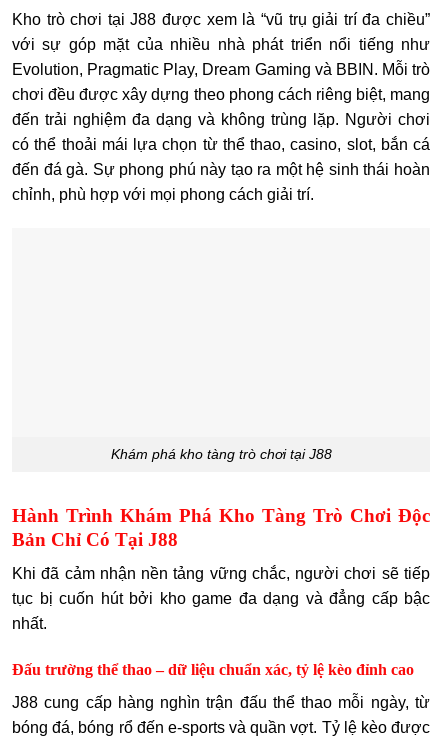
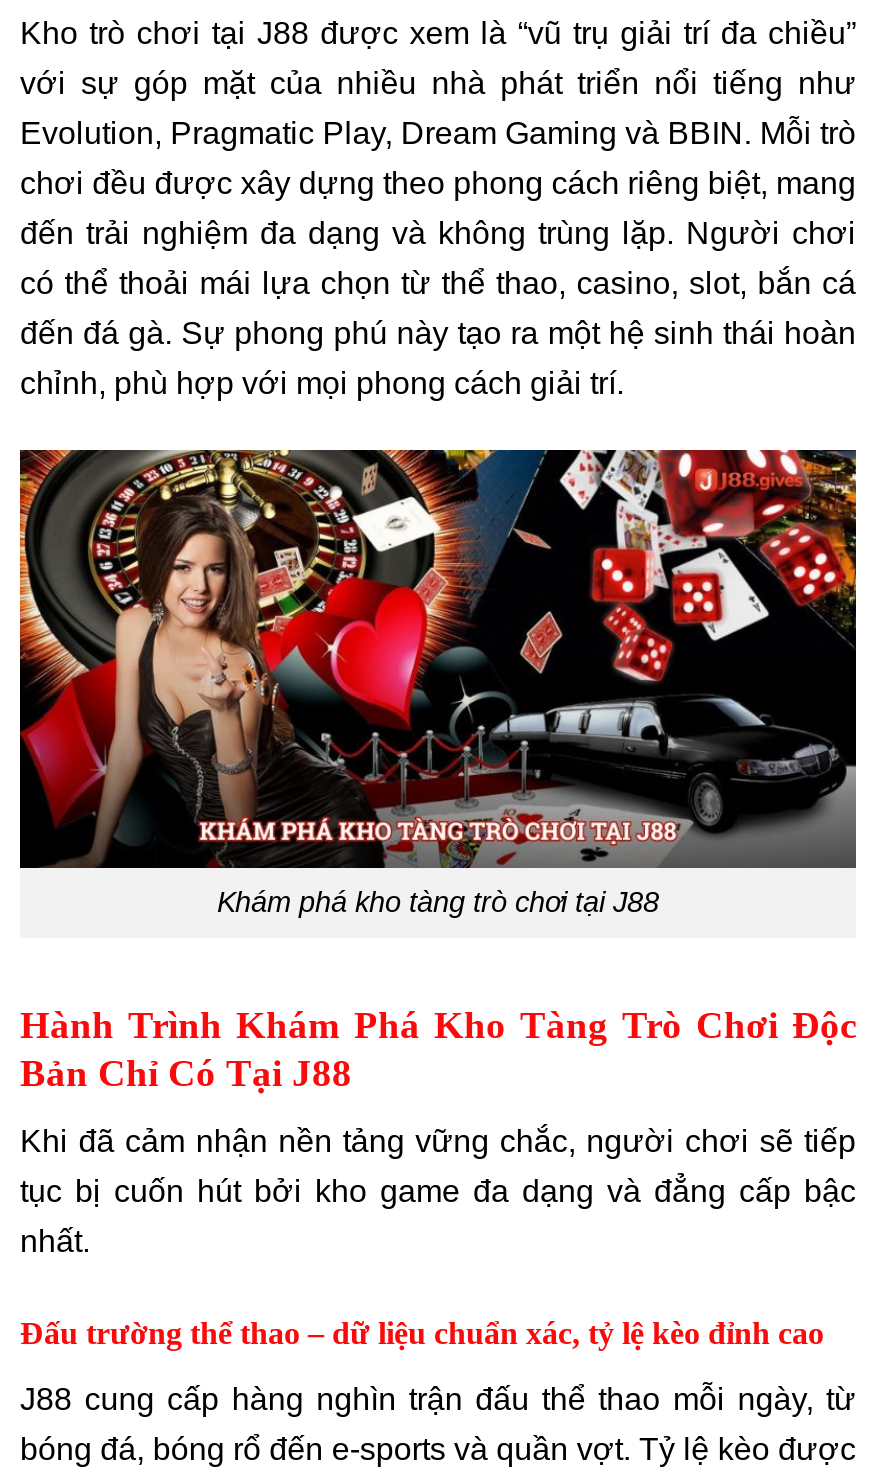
none -> [18,448,858,870] [image]

